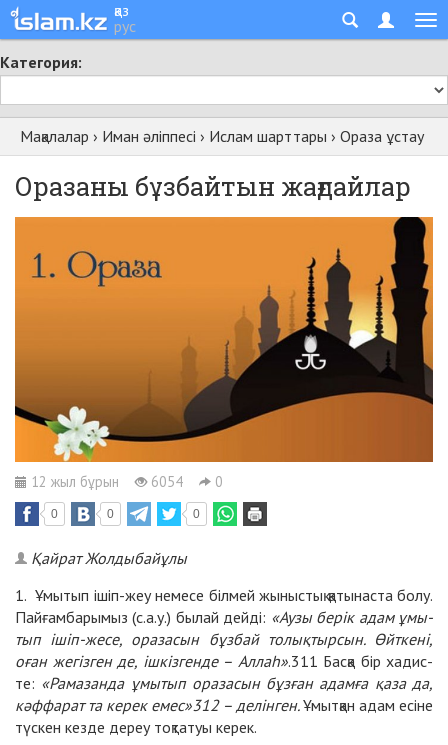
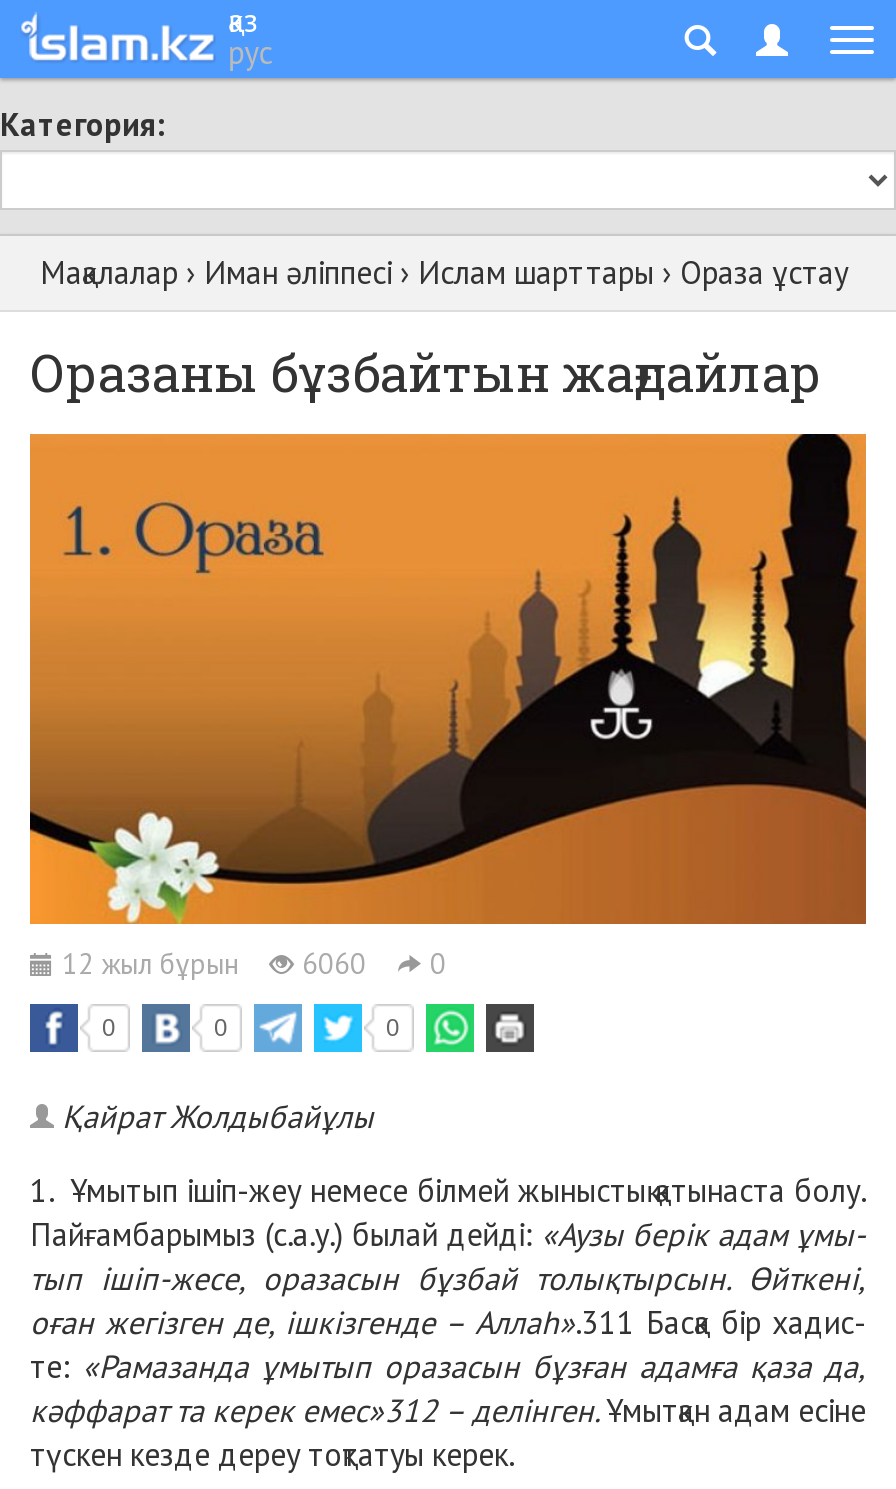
[27,472,223,491] 12 жыл бұрын 6054 0 -> [54,945,446,983] 12 жыл бұрын 6060 0

